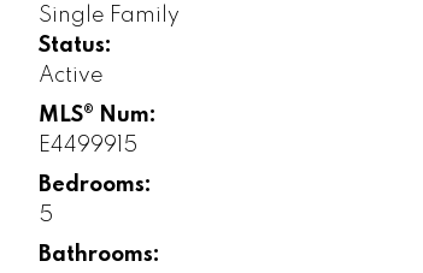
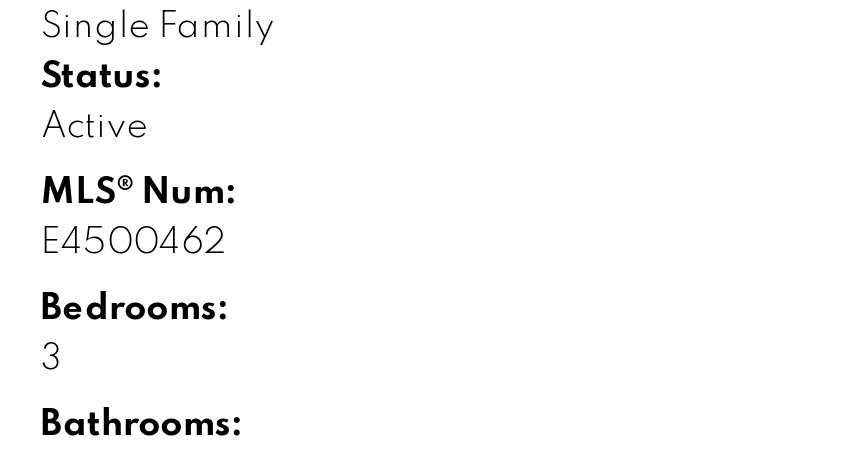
[38,135,137,157] E4499915 -> [41,225,225,261] E4500462
[38,205,53,226] 5 -> [41,341,63,377] 3

